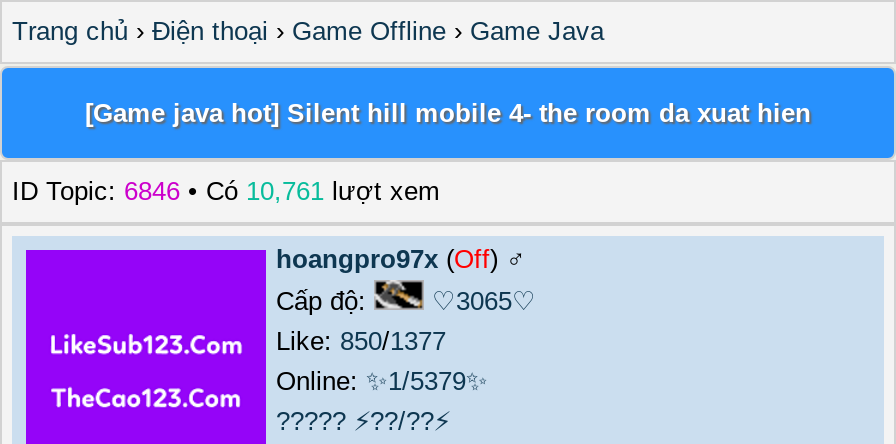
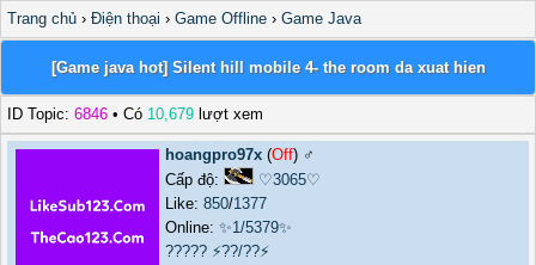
[12,177,440,207] ID Topic: 6846 • Có 10,761 lượt xem -> [7,106,263,123] ID Topic: 6846 • Có 10,679 lượt xem

